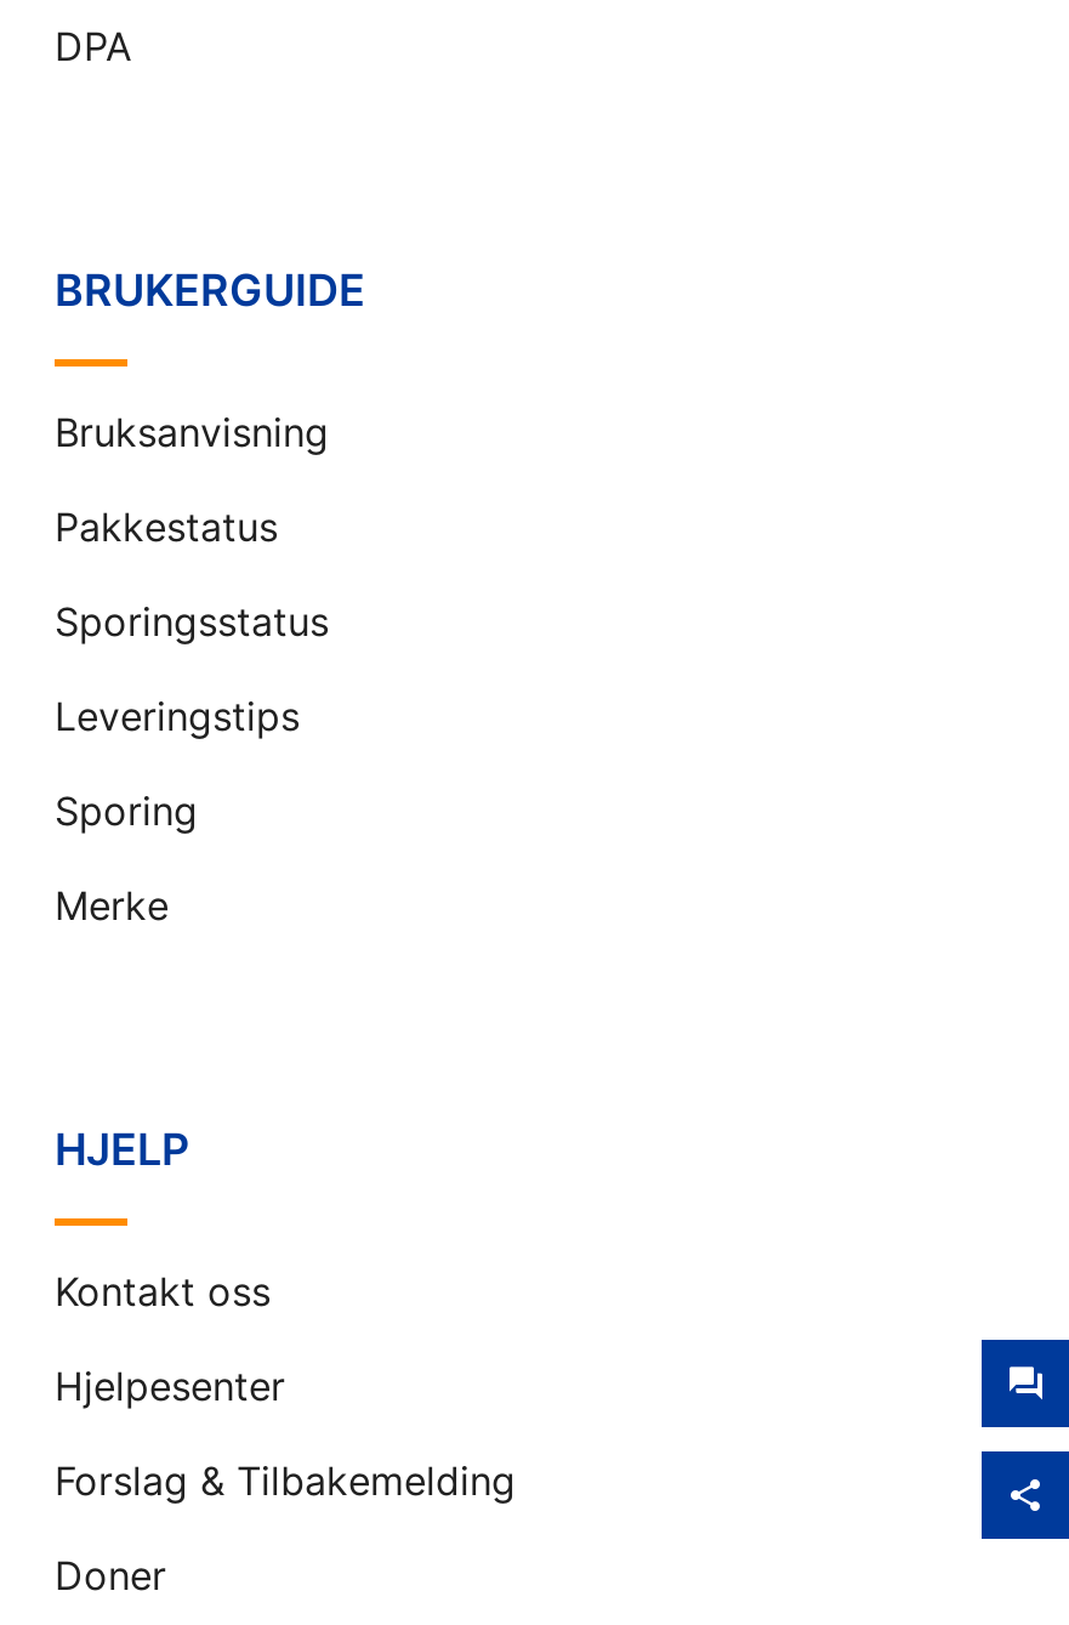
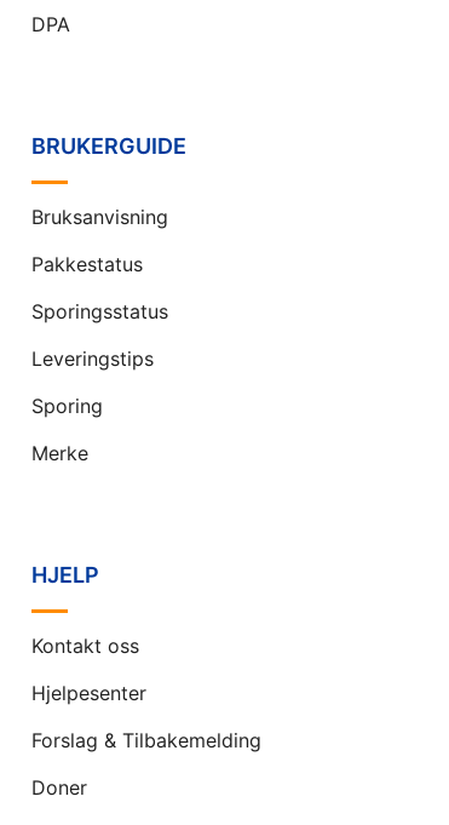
[979,1337,1062,1430] [image] -> none
[979,1449,1062,1541] [image] -> none

